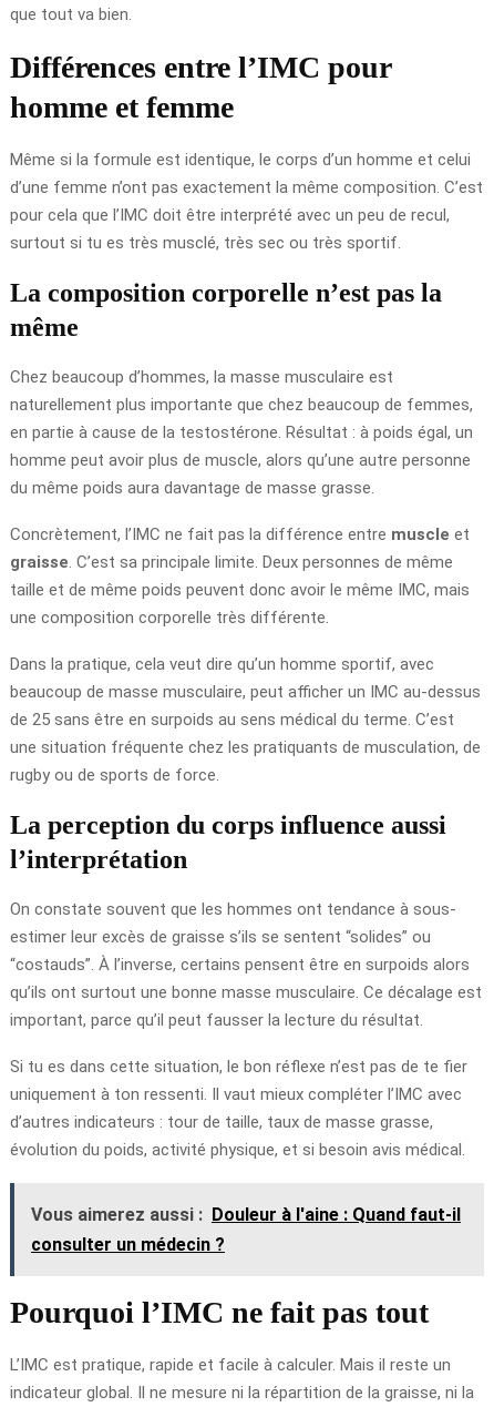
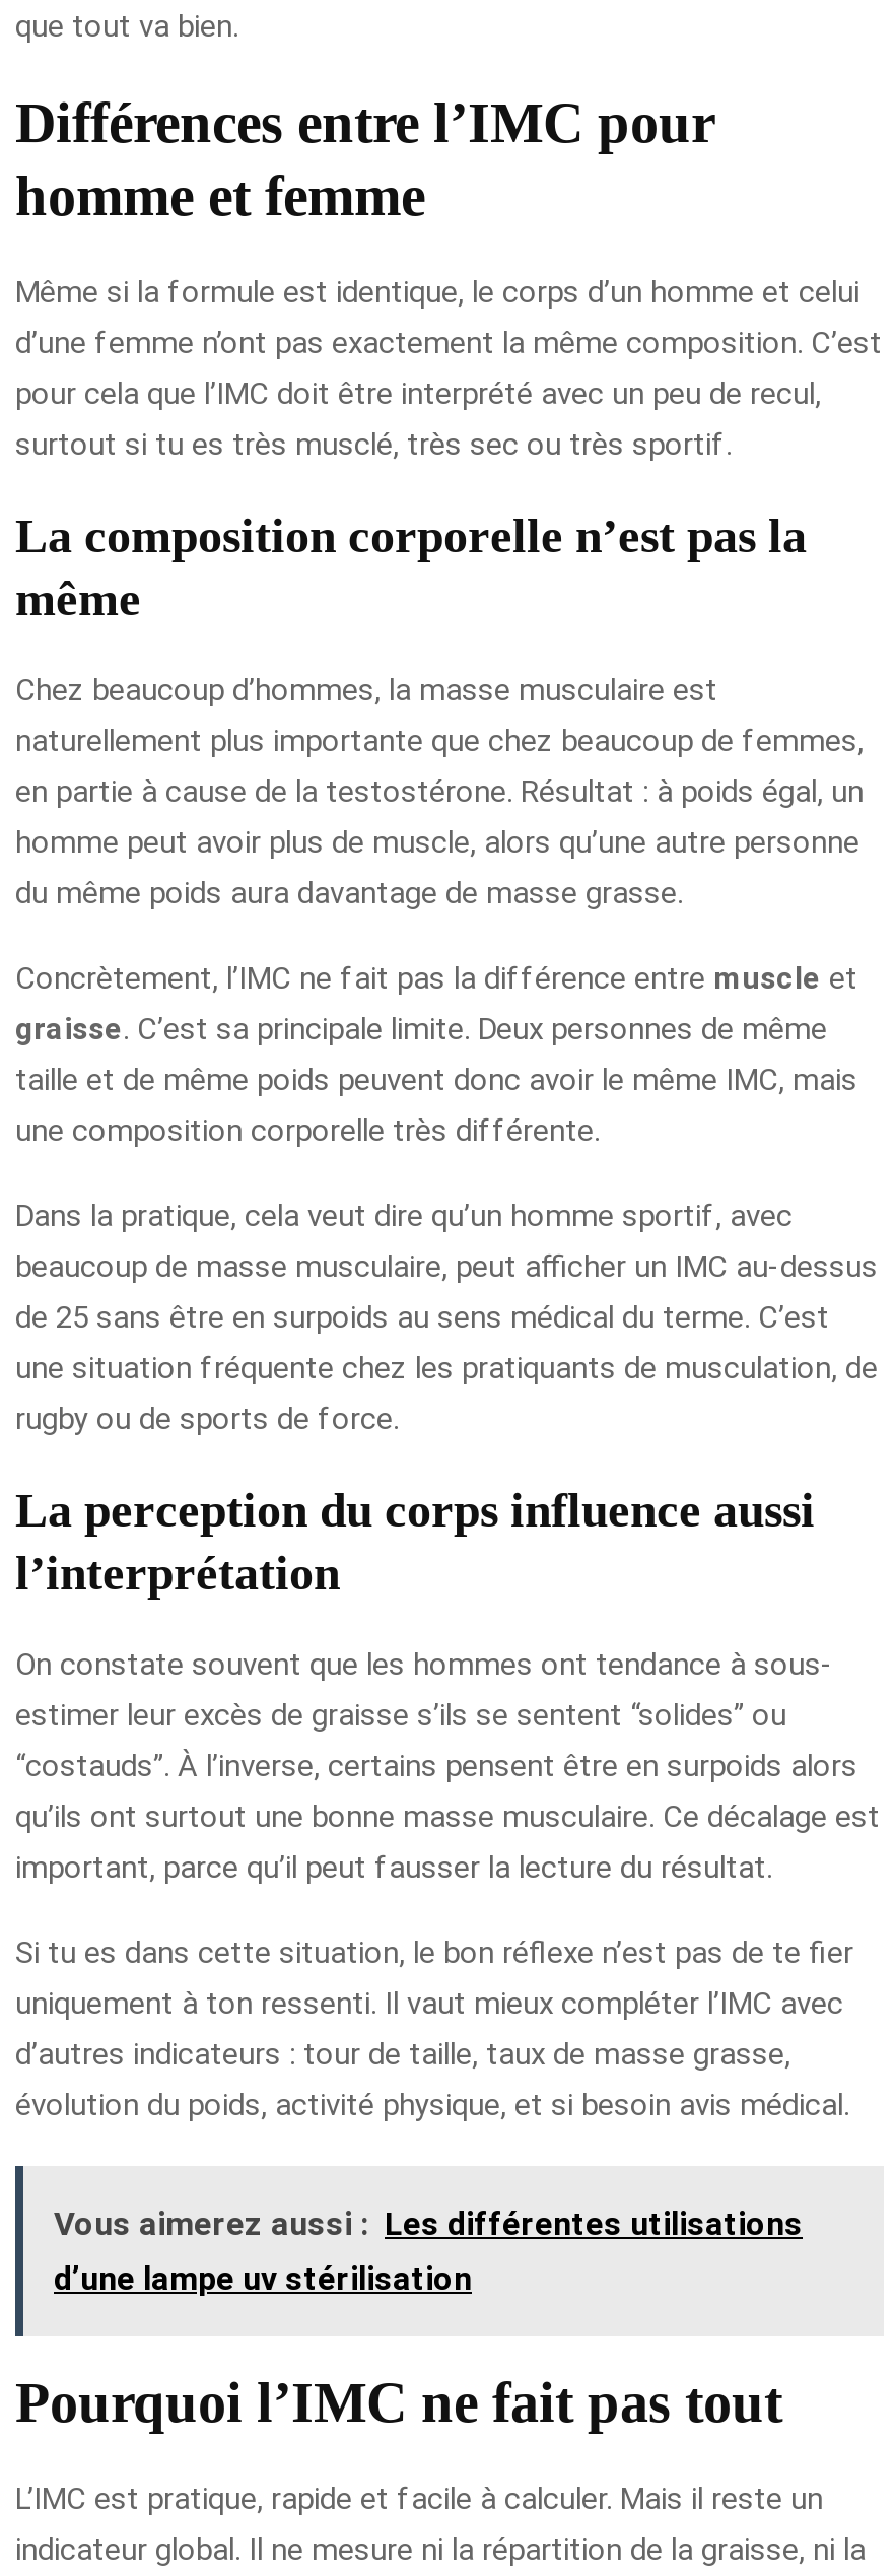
[31,1204,461,1255] Vous aimerez aussi : Douleur à l'aine : Quand faut-il | consulter un médecin ? -> [54,2204,803,2297] Vous aimerez aussi : Les différentes utilisations | d’une lampe uv stérilisation

